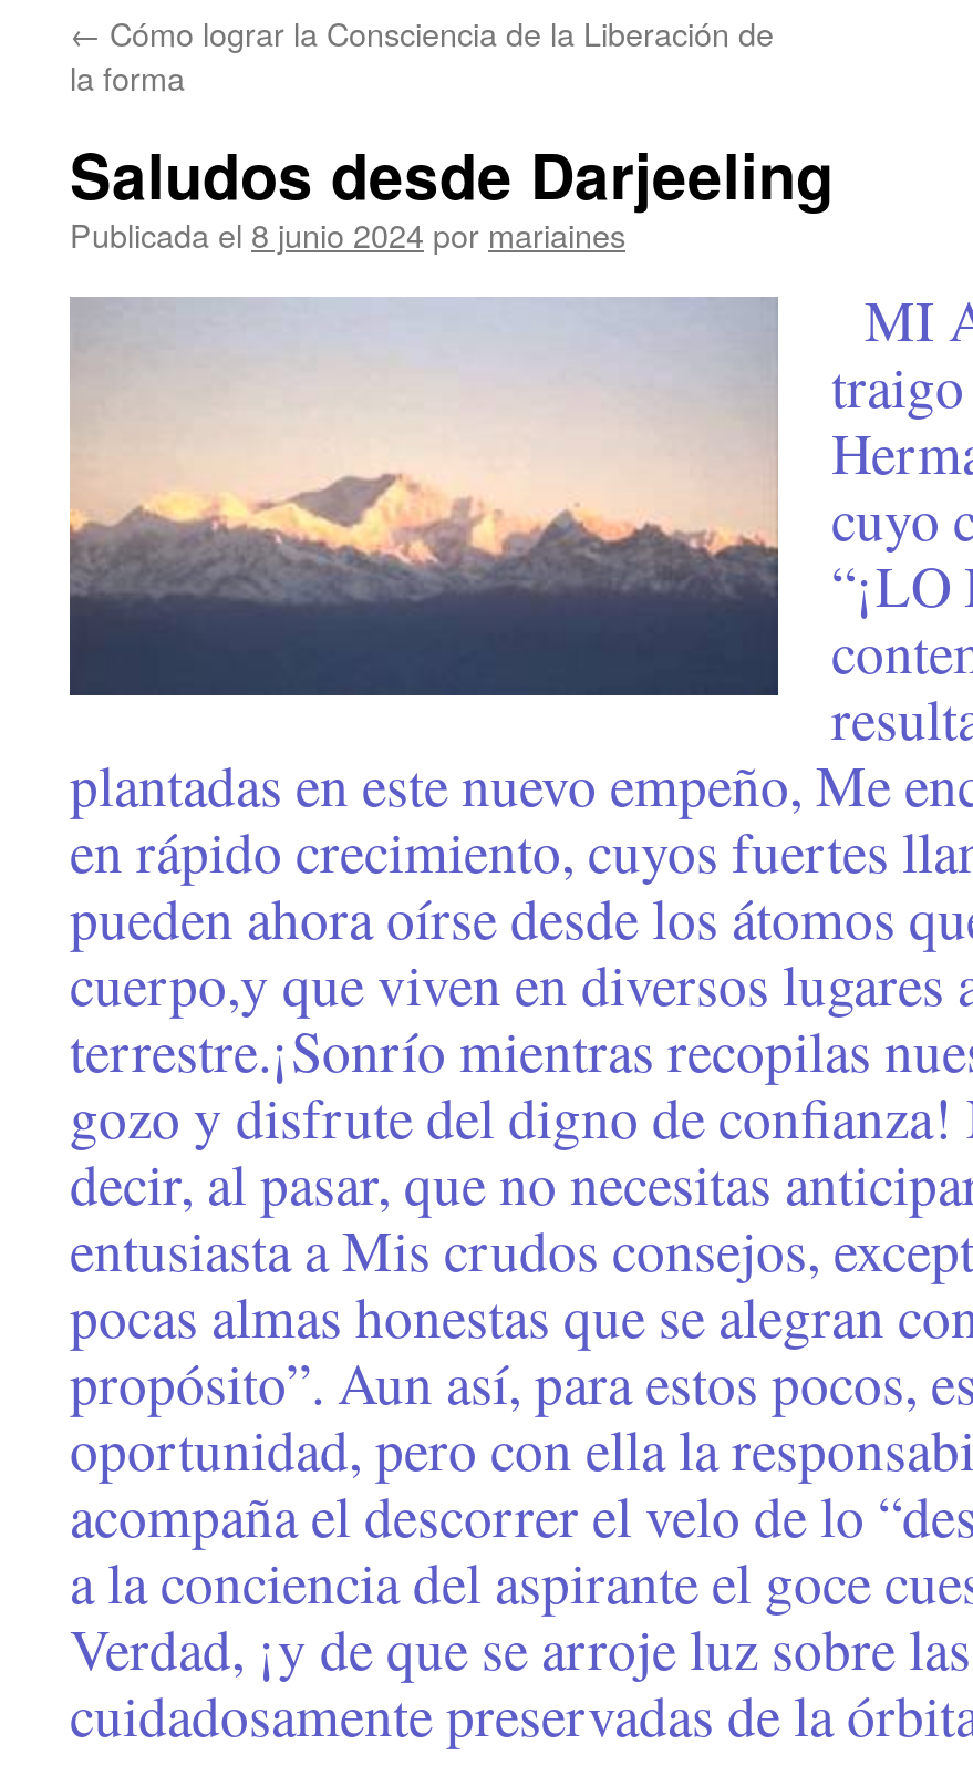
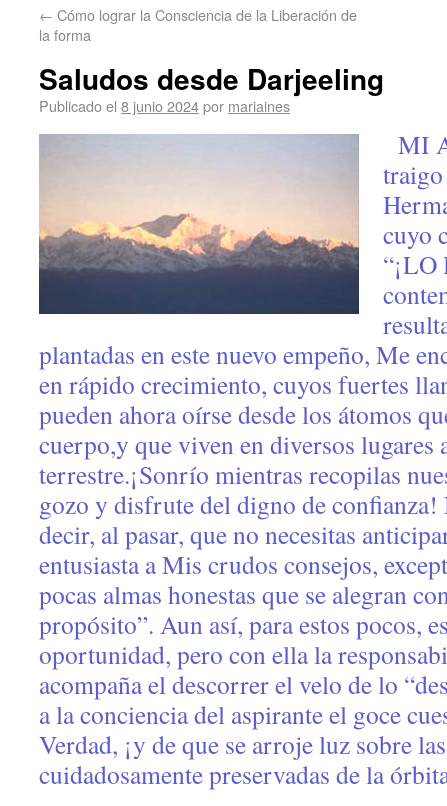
[70,210,625,257] Publicada el 8 junio 2024 por mariaines -> [39,95,290,116] Publicado el 8 junio 2024 por mariaines

